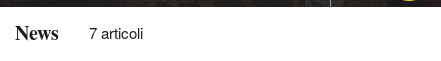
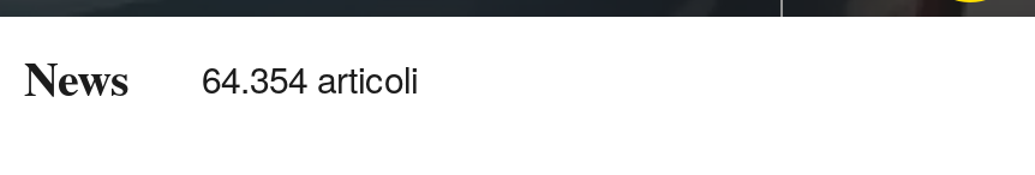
[15,18,143,47] News 7 articoli -> [24,43,418,113] News 64.354 articoli

